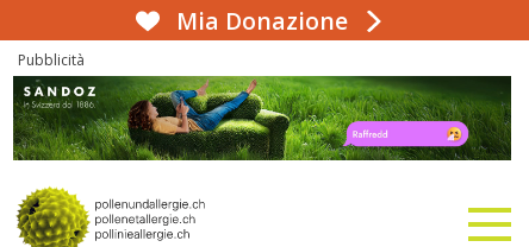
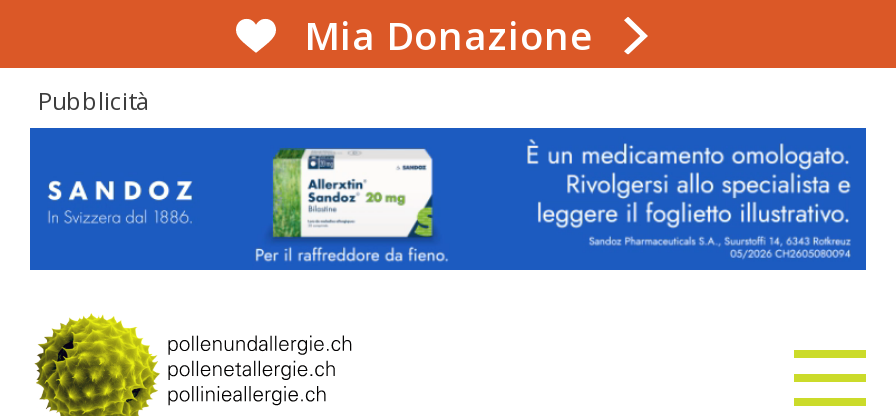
[12,75,512,161] [image] -> [28,126,868,272] [image]

